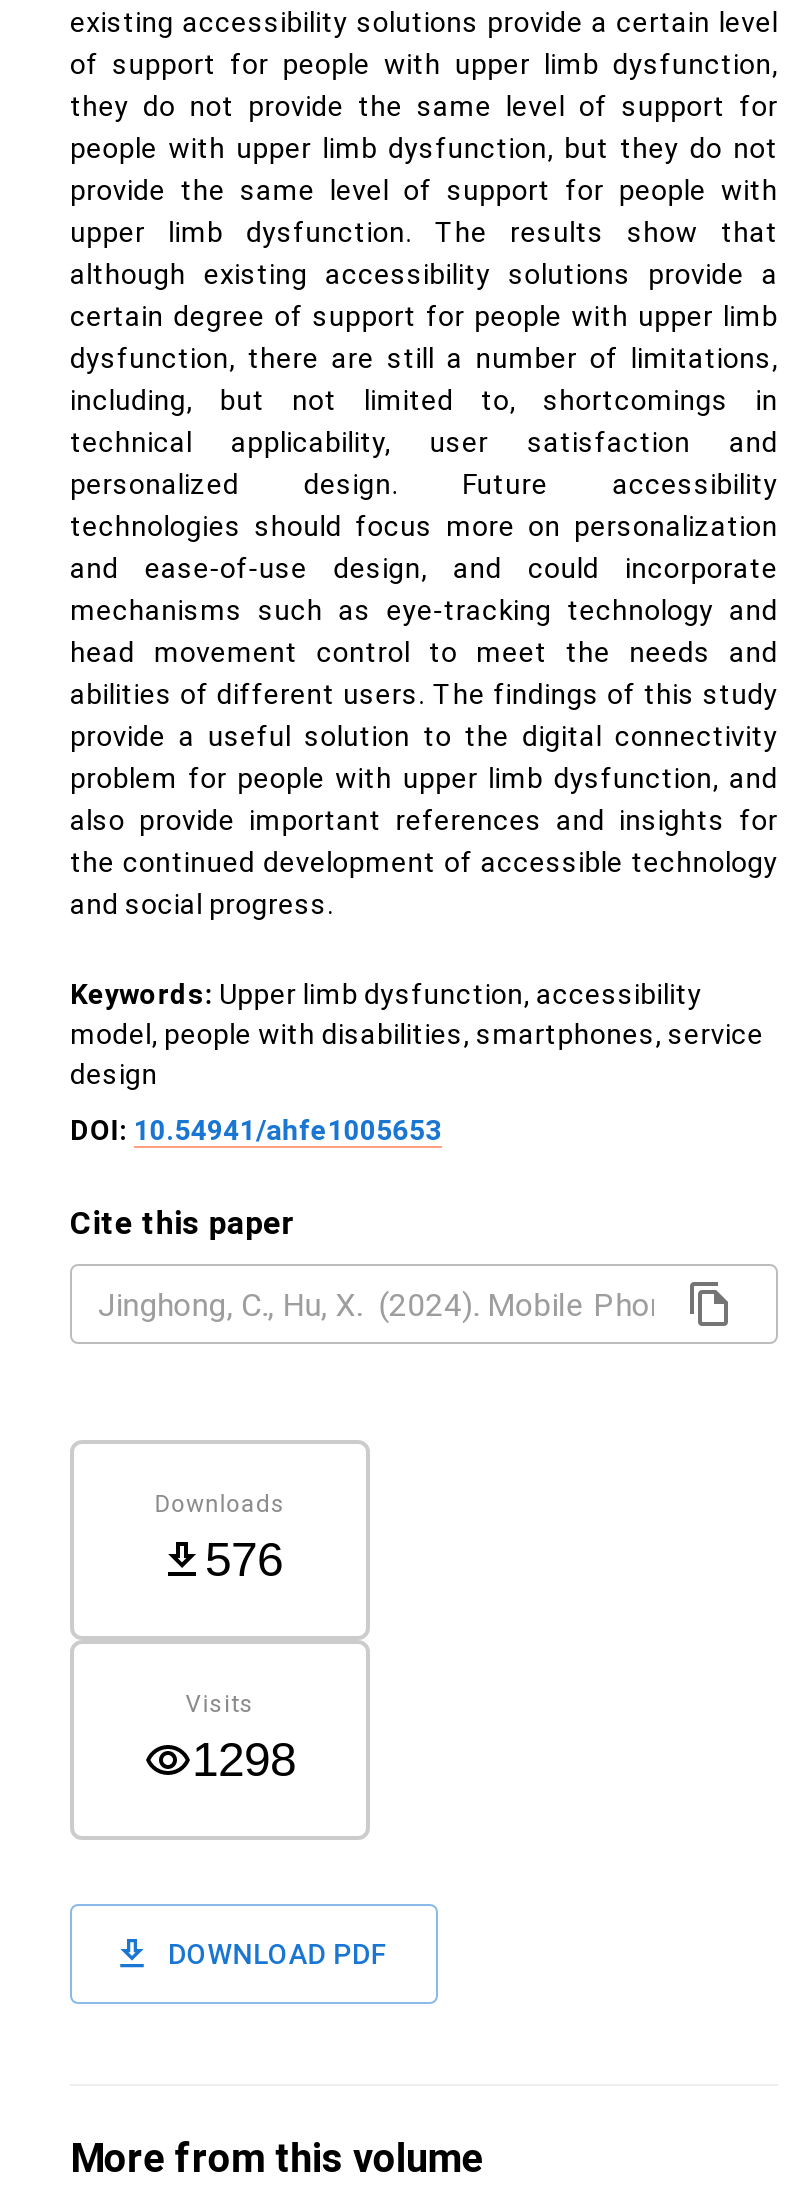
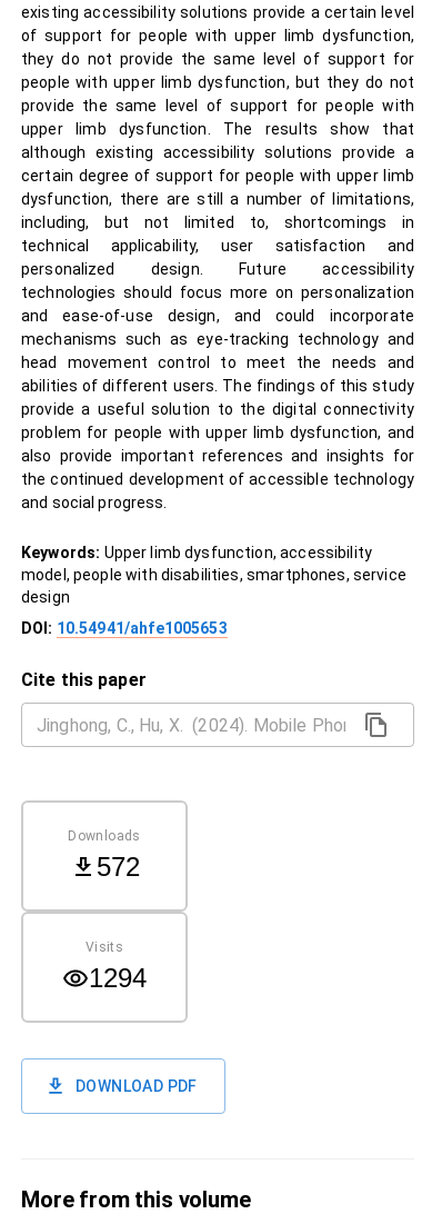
[205,1531,283,1585] 576 -> [96,851,139,881] 572
[192,1731,296,1785] 1298 -> [89,962,147,992] 1294

